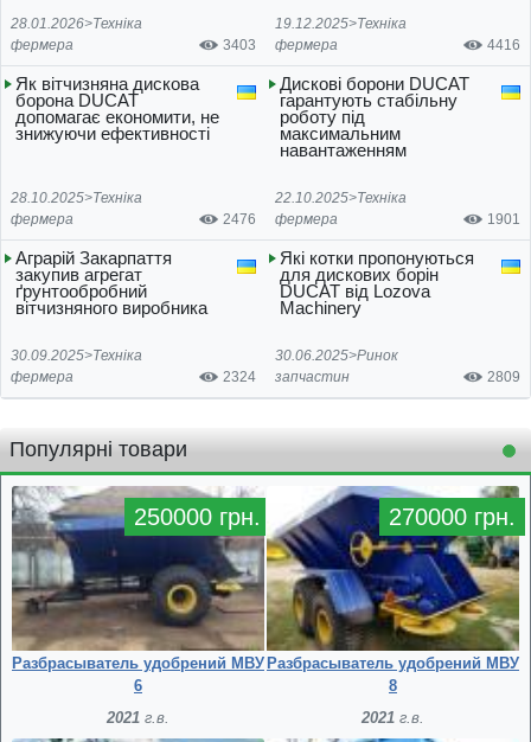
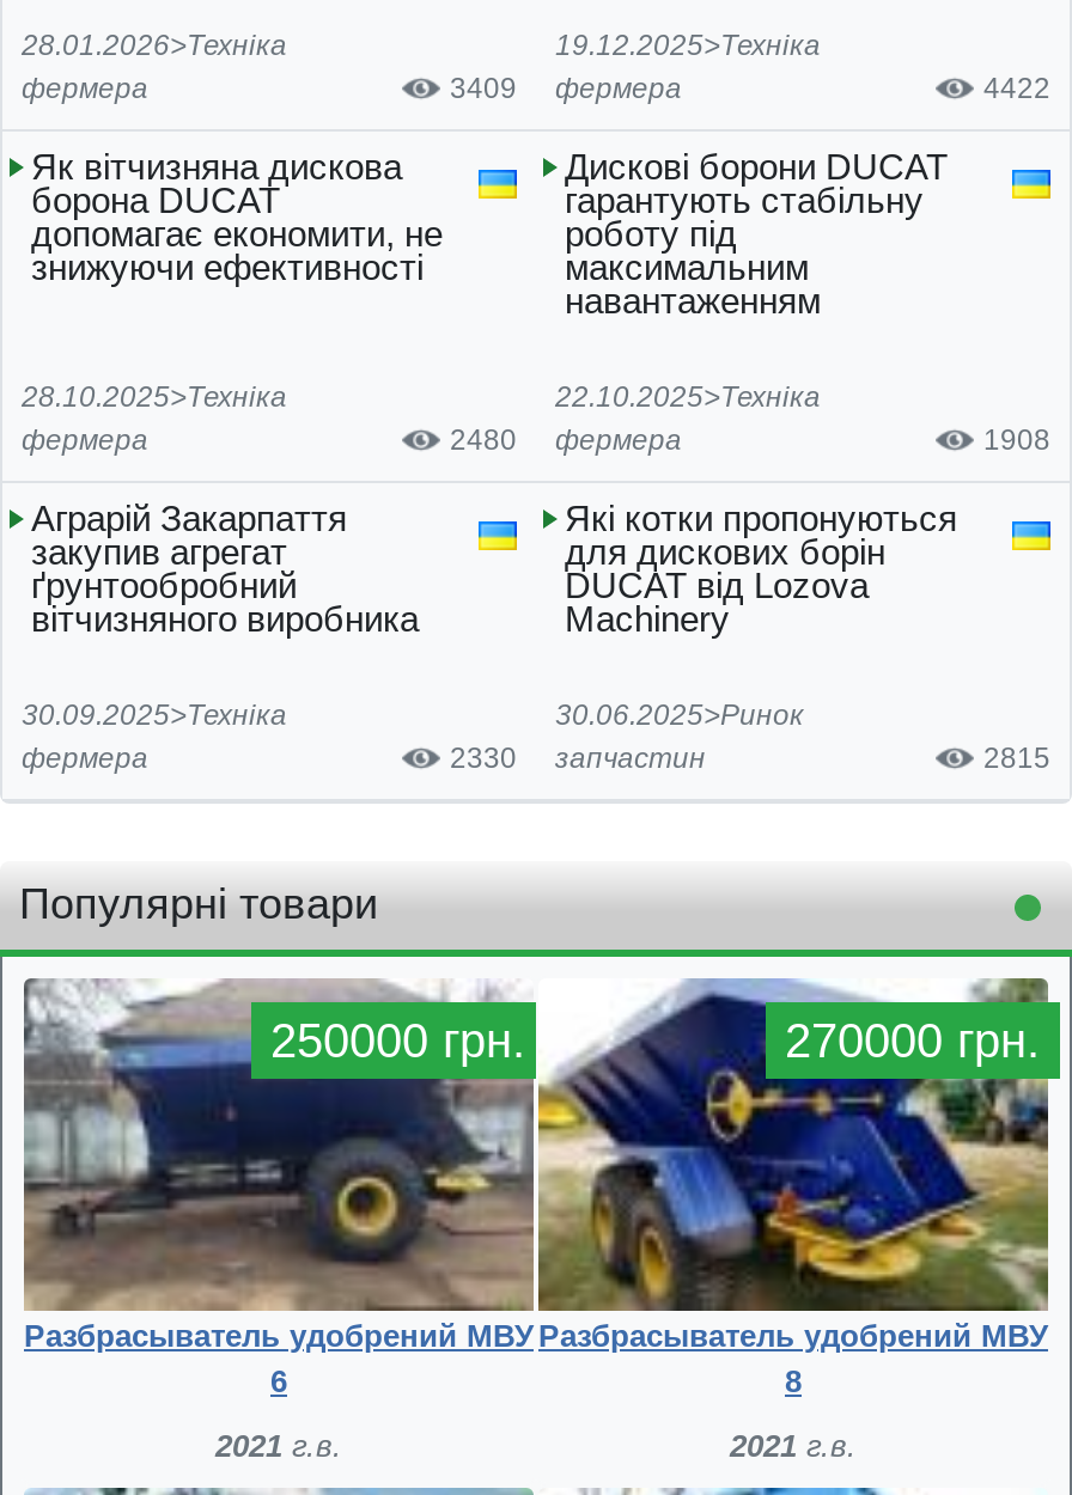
[223,36,338,53] 3403 фермера -> [450,71,682,105] 3409 фермера
[487,36,520,53] 4416 -> [983,71,1050,105] 4422
[223,211,338,227] 2476 фермера -> [450,423,682,456] 2480 фермера
[487,211,520,227] 1901 -> [983,423,1050,456] 1908
[223,368,350,385] 2324 запчастин -> [450,741,706,774] 2330 запчастин
[487,368,520,385] 2809 -> [983,741,1050,774] 2815

